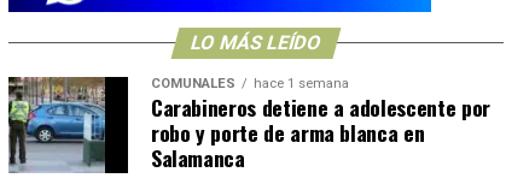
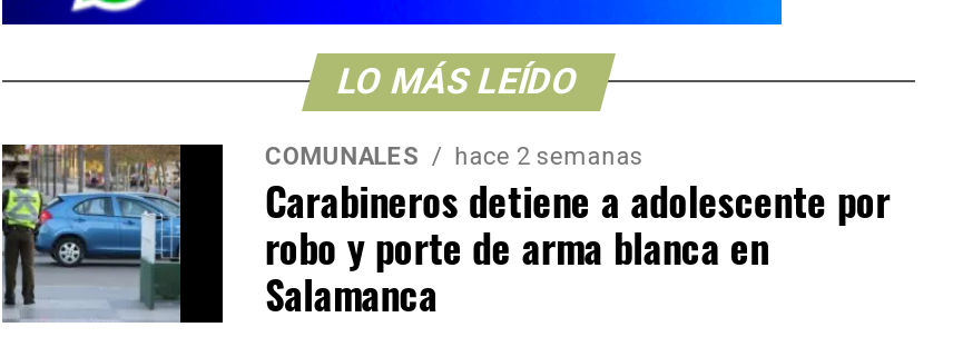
[151,76,349,92] COMUNALES hace 1 semana -> [265,141,643,170] COMUNALES hace 2 semanas

